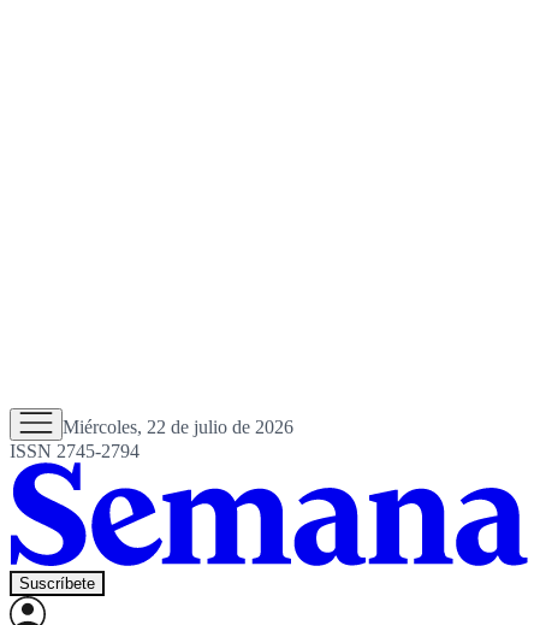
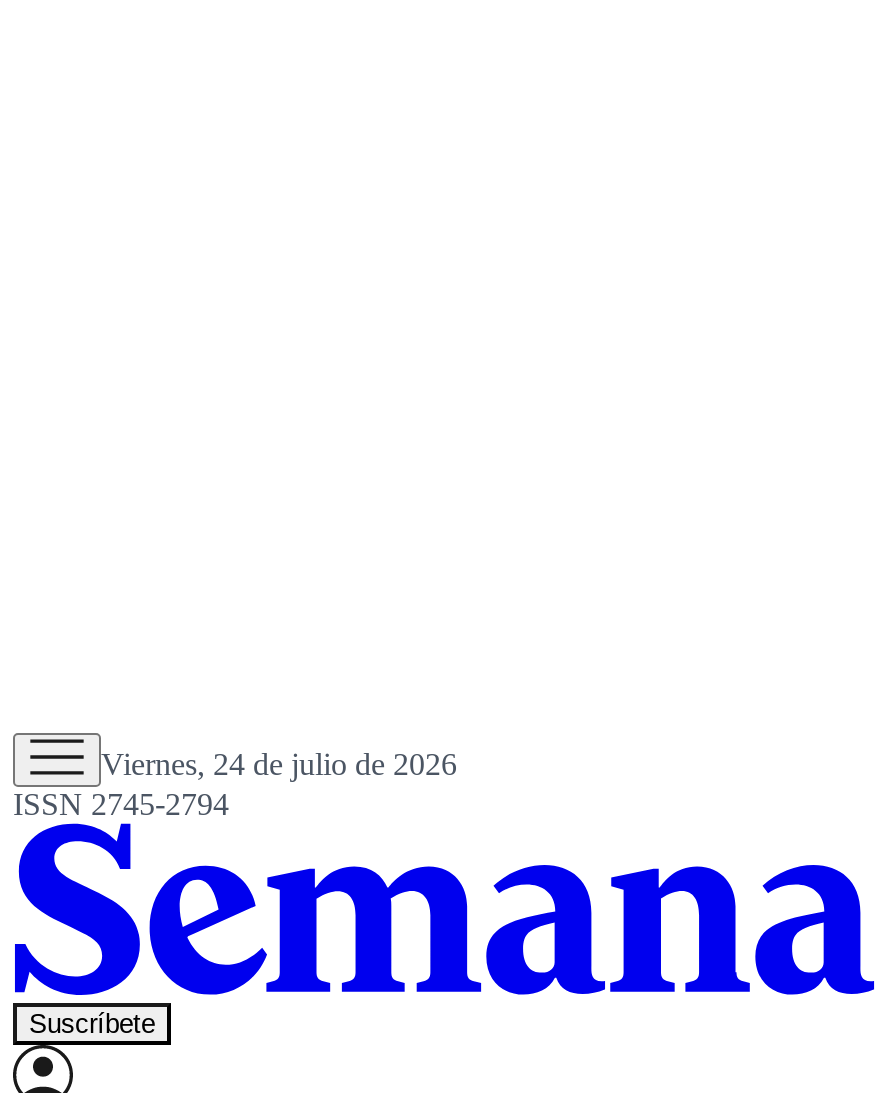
[63,417,293,437] Miércoles, 22 de julio de 2026 -> [101,747,457,781] Viernes, 24 de julio de 2026

